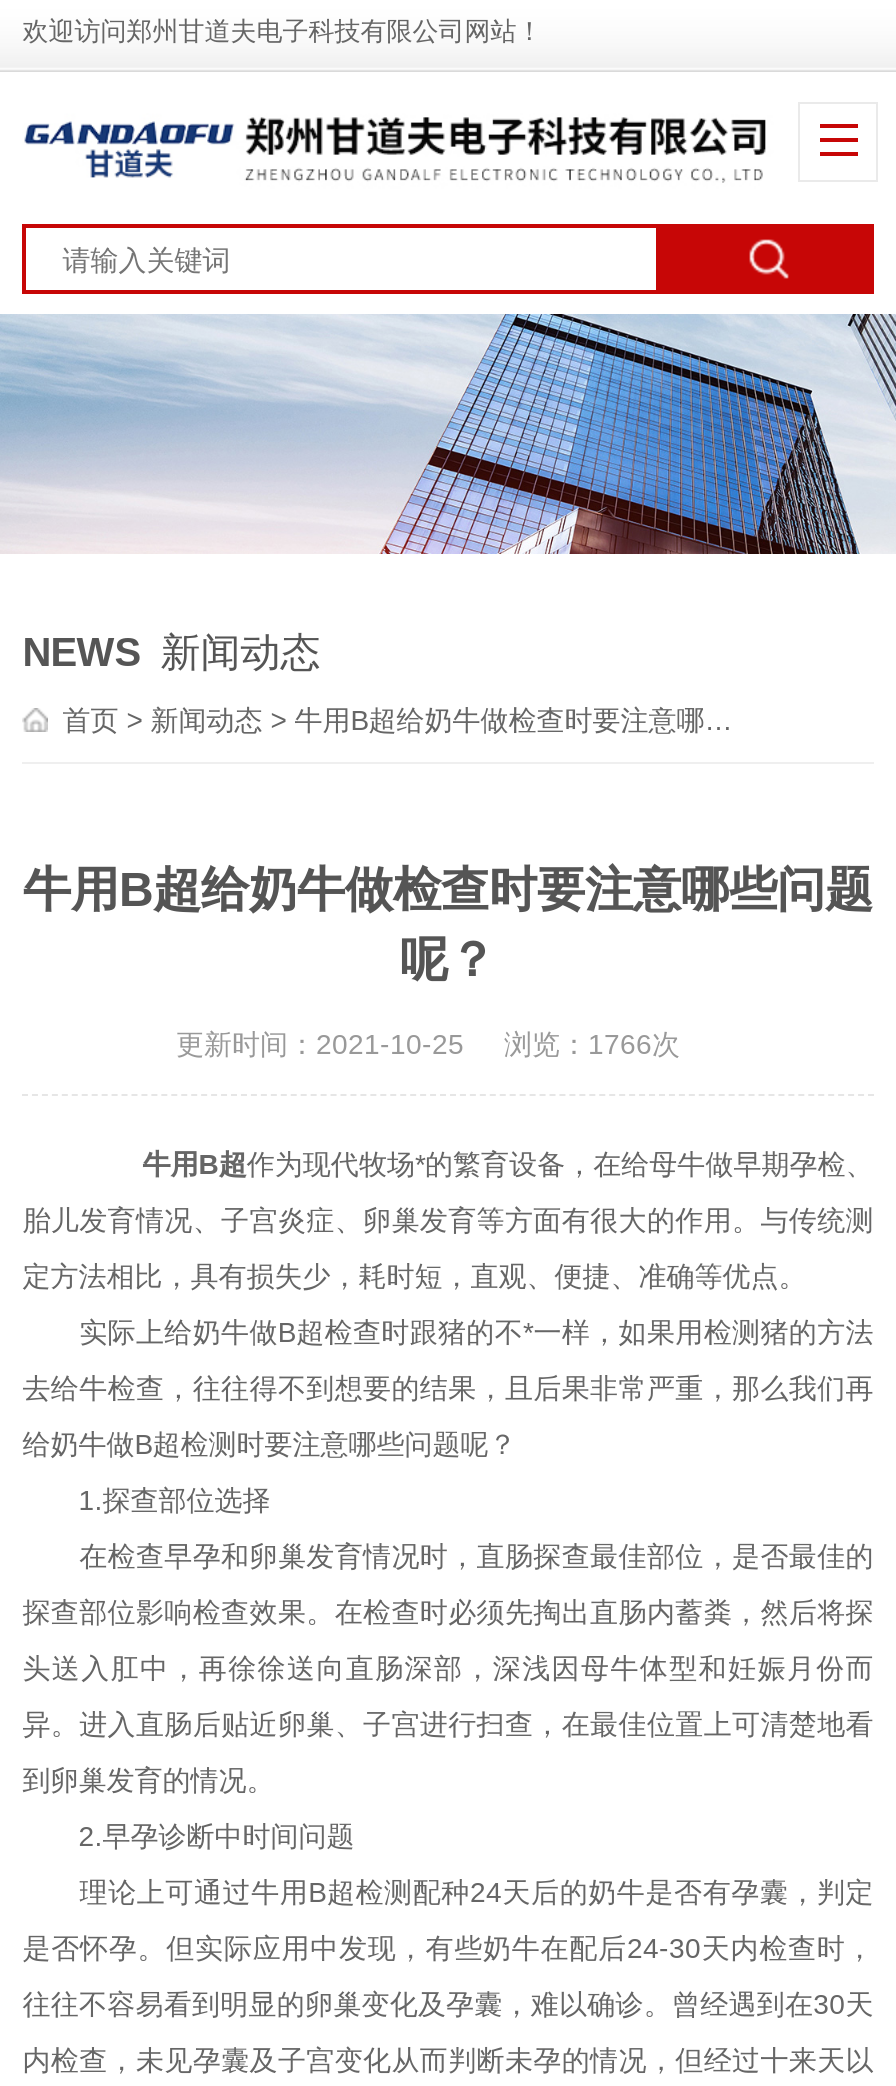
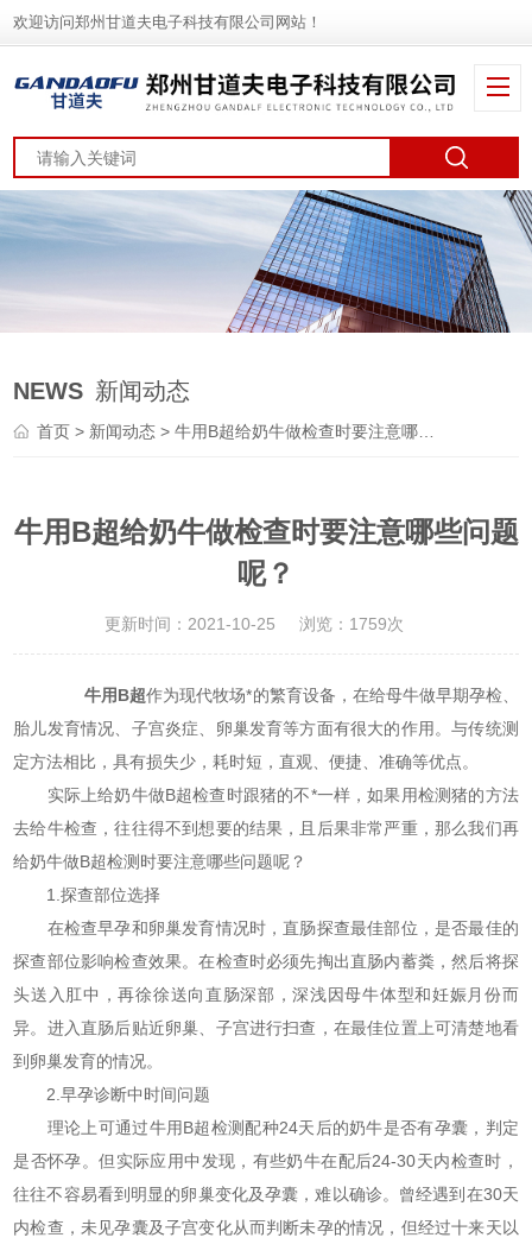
[176,1029,680,1061] 更新时间：2021-10-25 浏览：1766次 -> [104,615,404,634] 更新时间：2021-10-25 浏览：1759次

